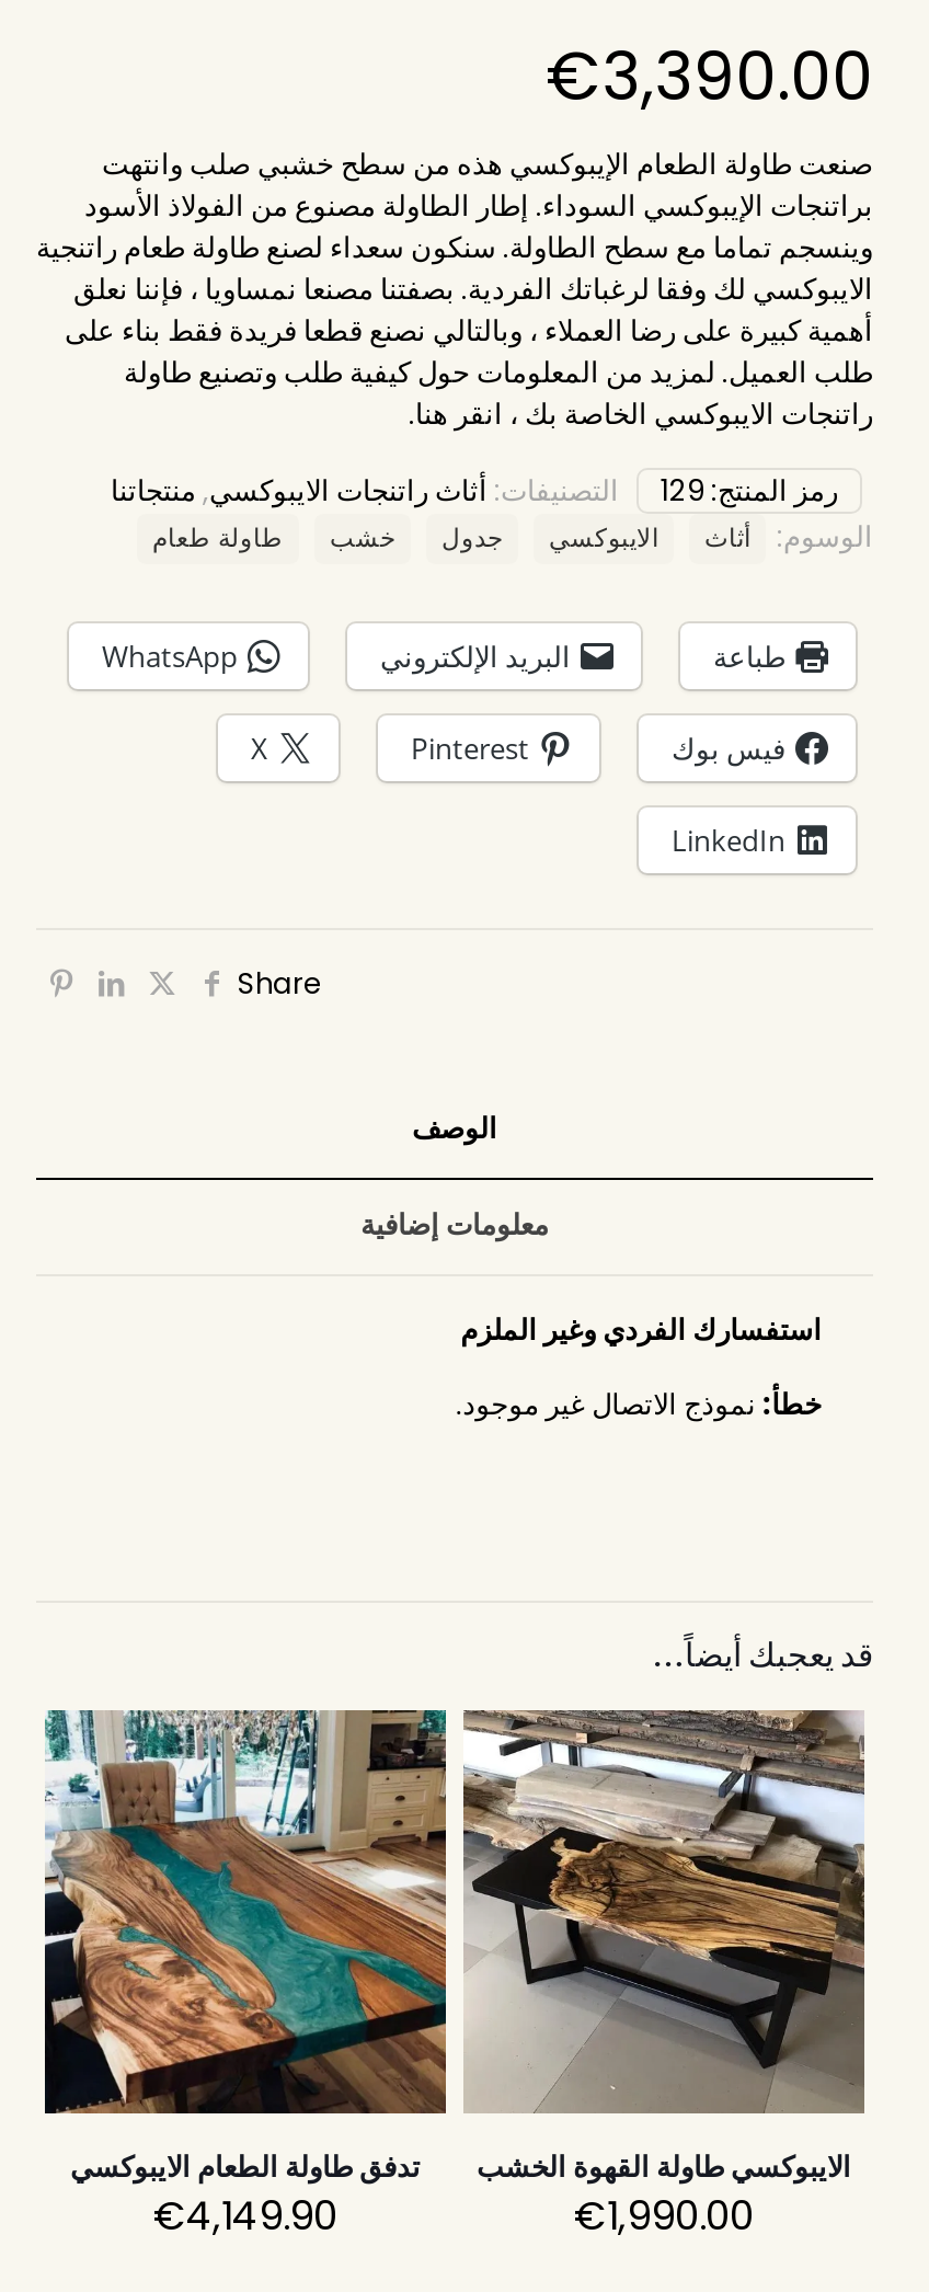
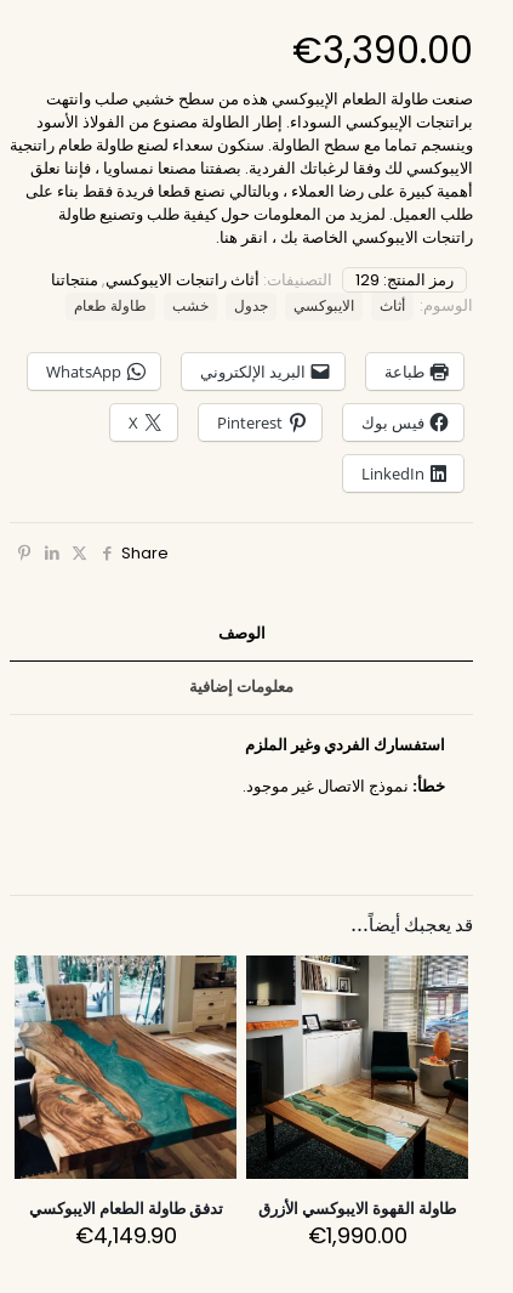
[463,1708,867,2182] [image] | الايبوكسي طاولة القهوة الخشب -> [245,954,469,1217] [image] | طاولة القهوة الايبوكسي الأزرق

